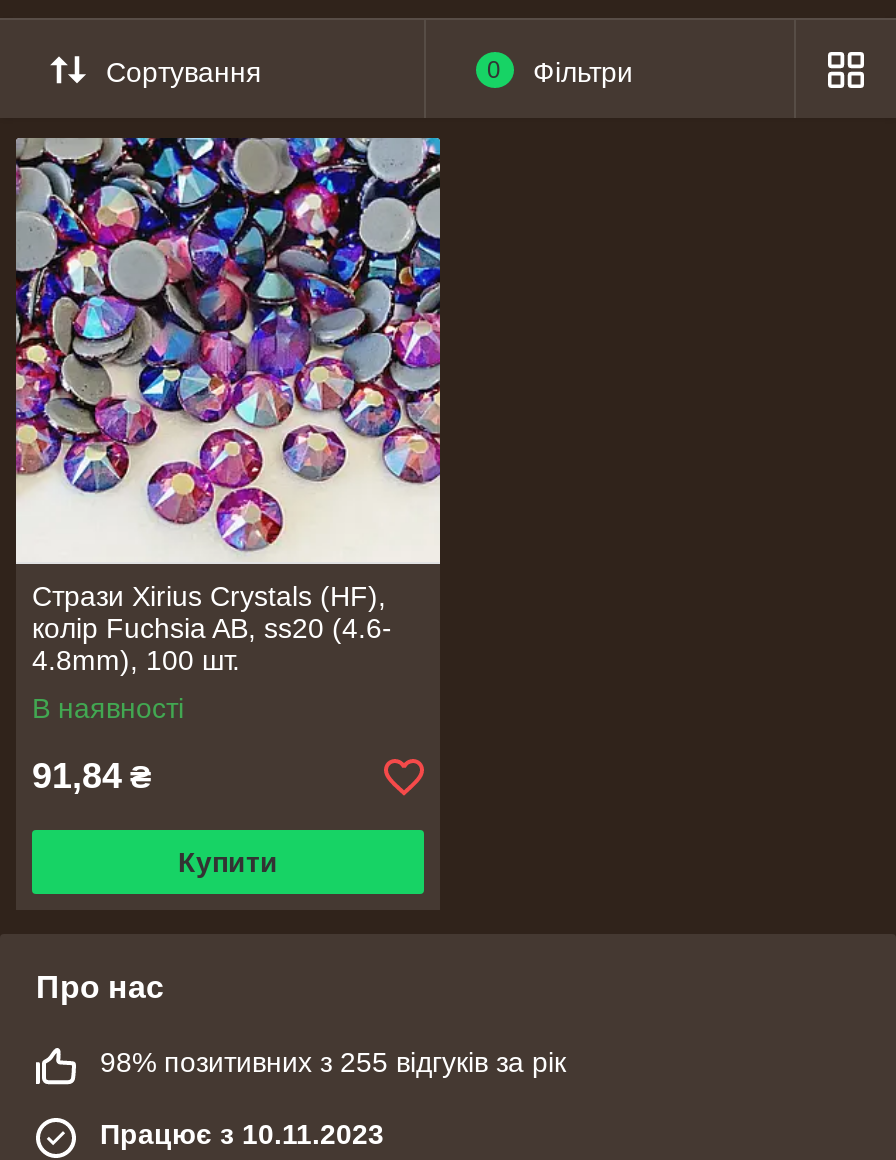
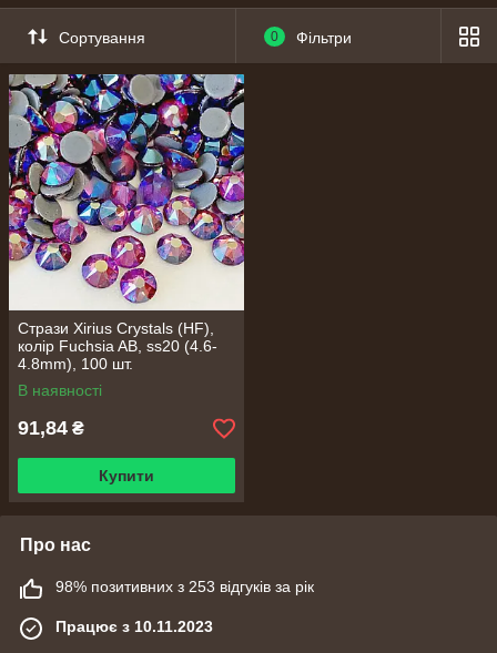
[100,1046,566,1078] 98% позитивних з 255 відгуків за рік -> [55,578,314,595] 98% позитивних з 253 відгуків за рік

